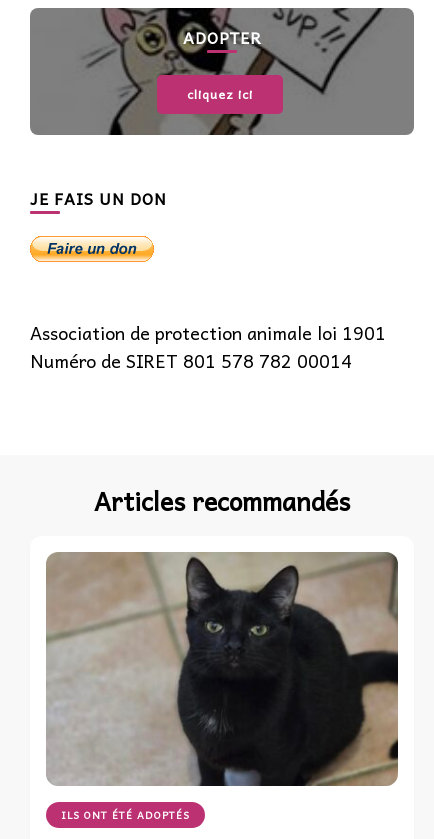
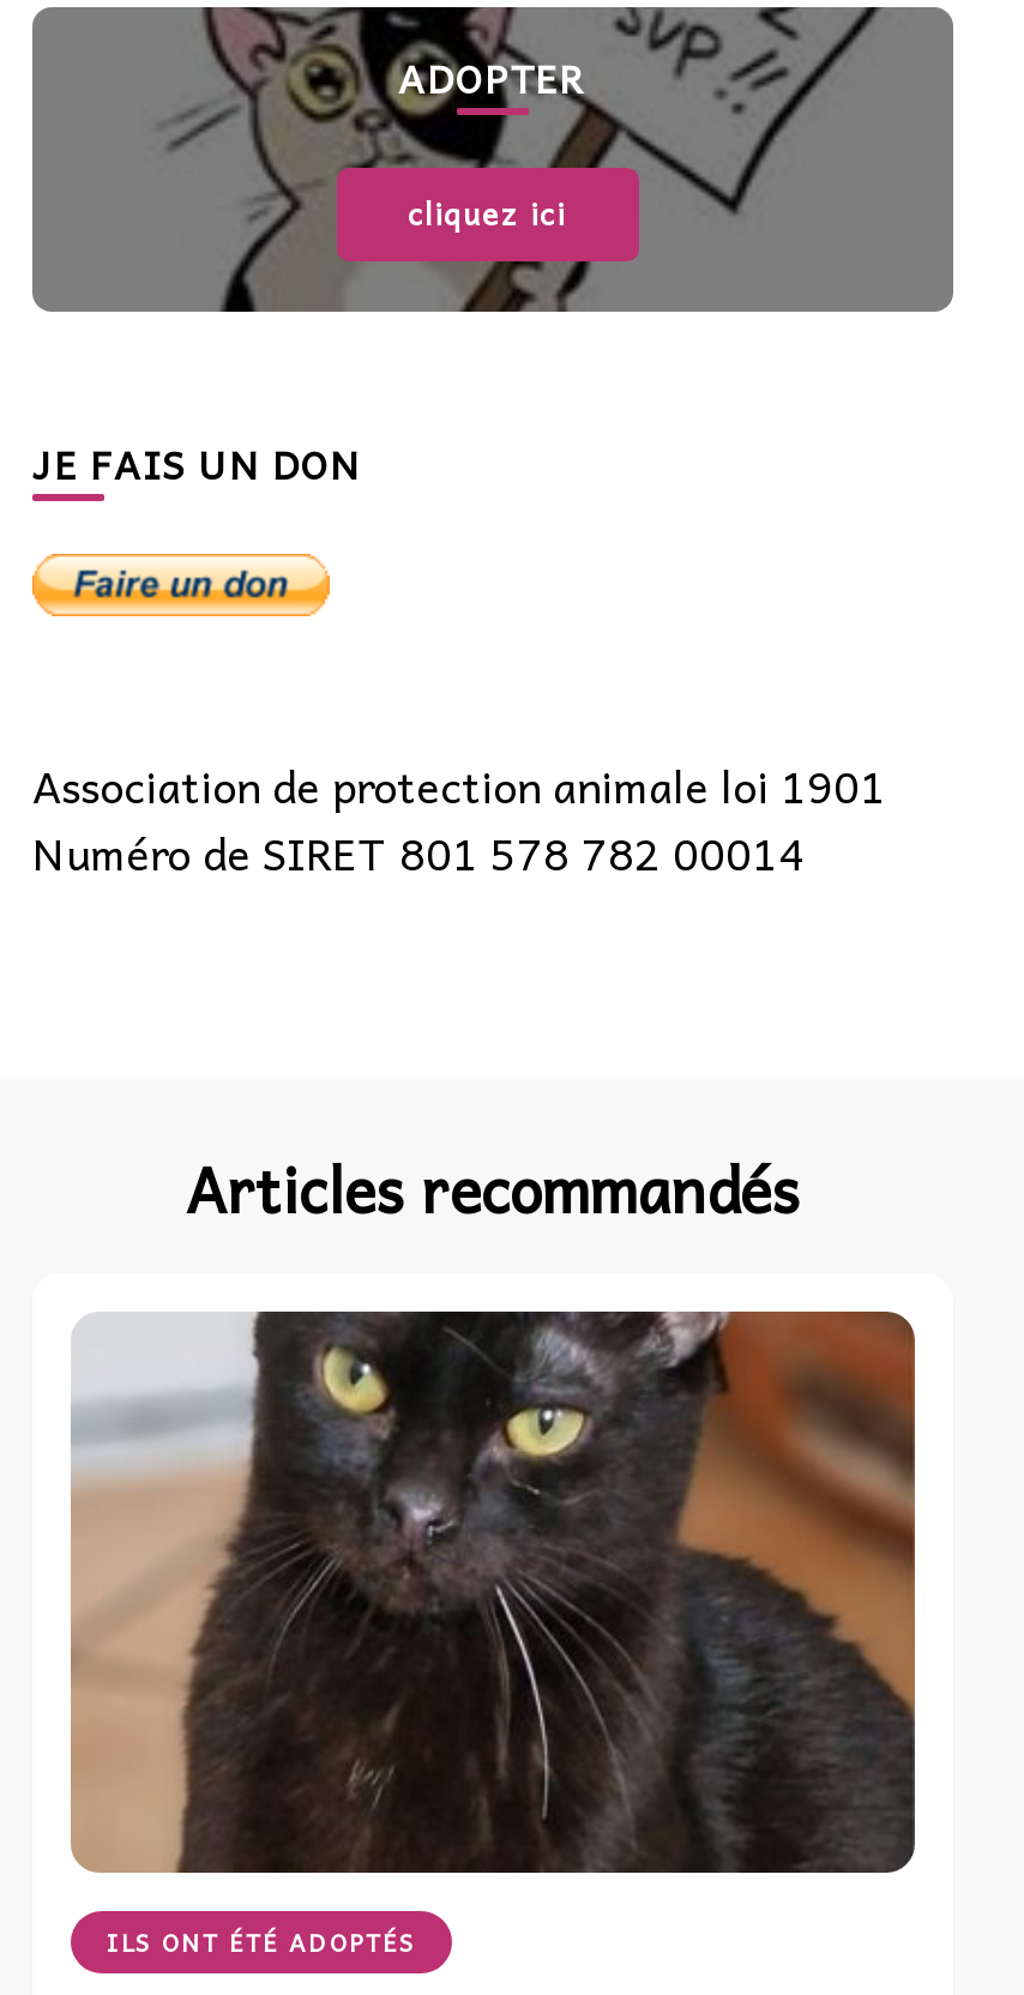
[46,551,399,787] [image] -> [71,1309,917,1875] [image]

